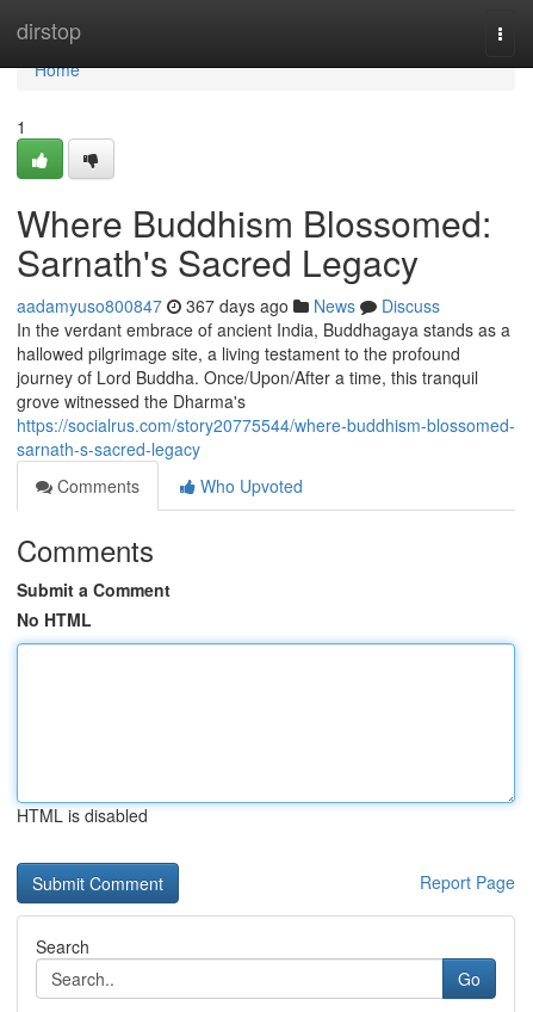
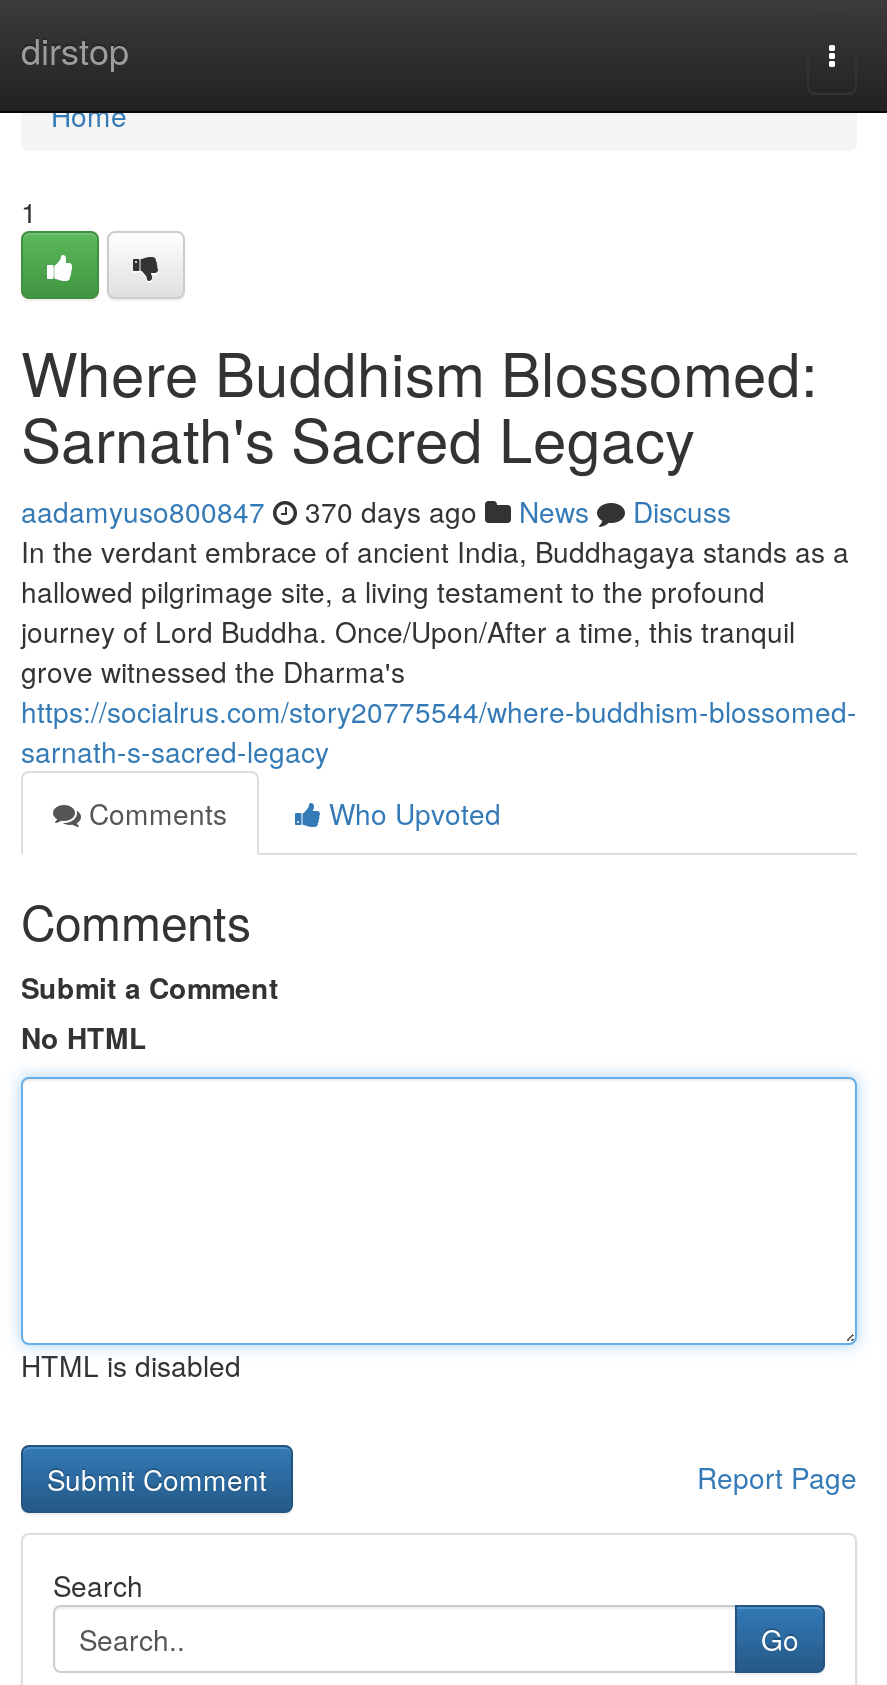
[17,294,440,317] aadamyuso800847 367 days ago News Discuss -> [21,491,731,531] aadamyuso800847 370 days ago News Discuss

